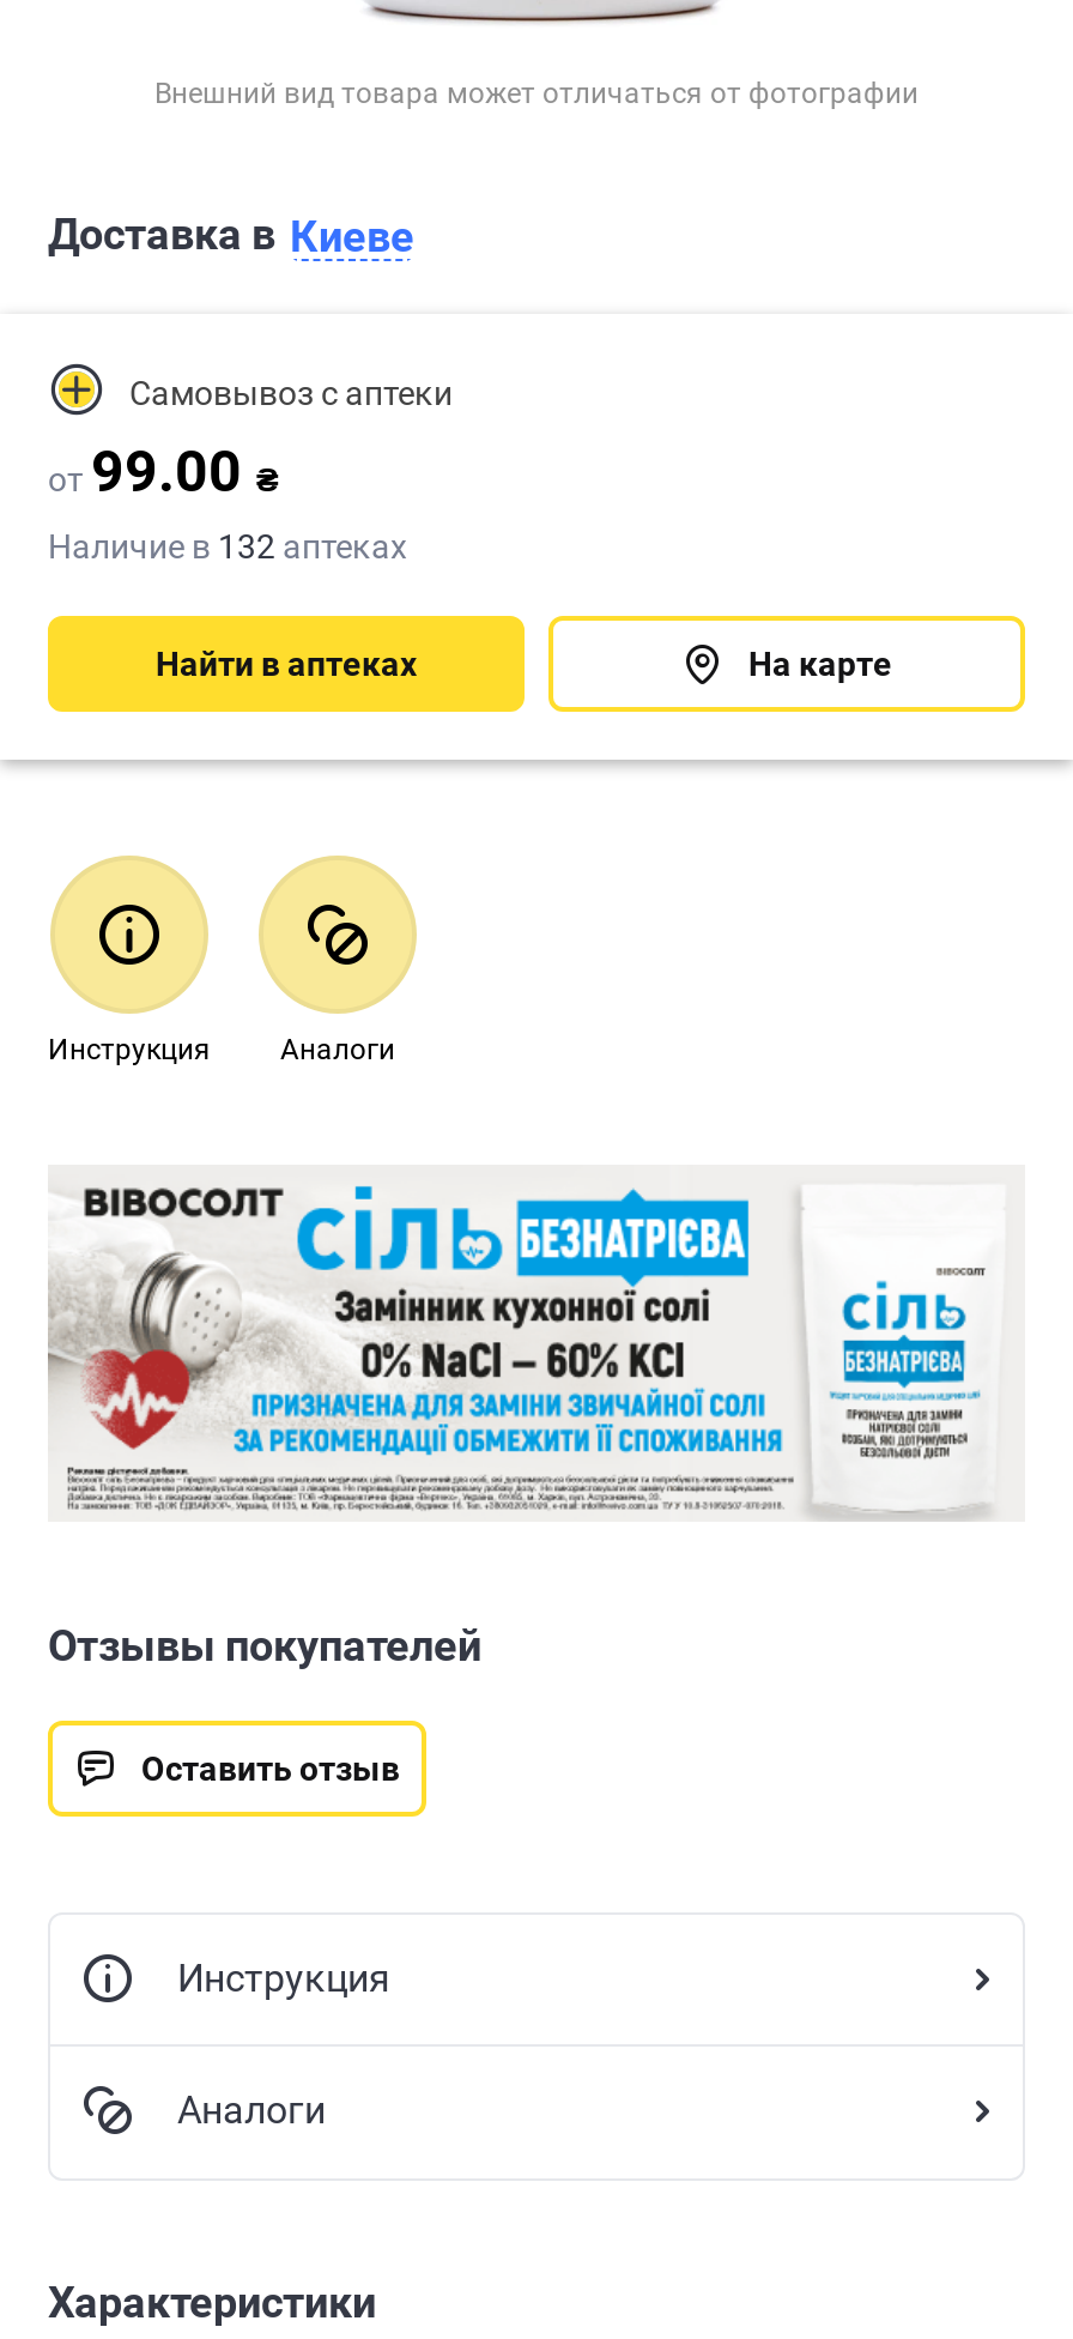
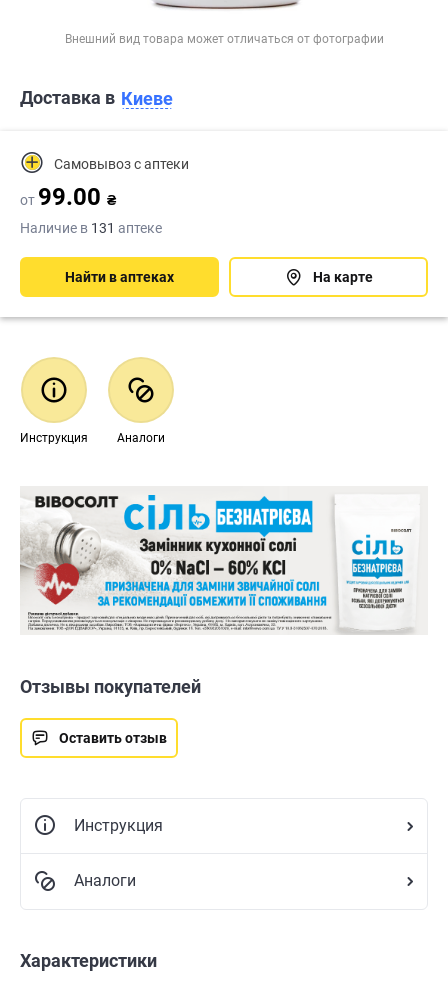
[48,528,407,566] Наличие в 132 аптеках -> [20,220,162,236] Наличие в 131 аптеке

